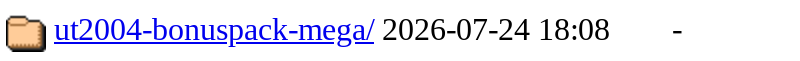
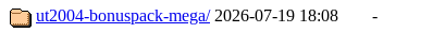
[54,13,610,47] ut2004-bonuspack-mega/ 2026-07-24 18:08 -> [36,7,338,25] ut2004-bonuspack-mega/ 2026-07-19 18:08

